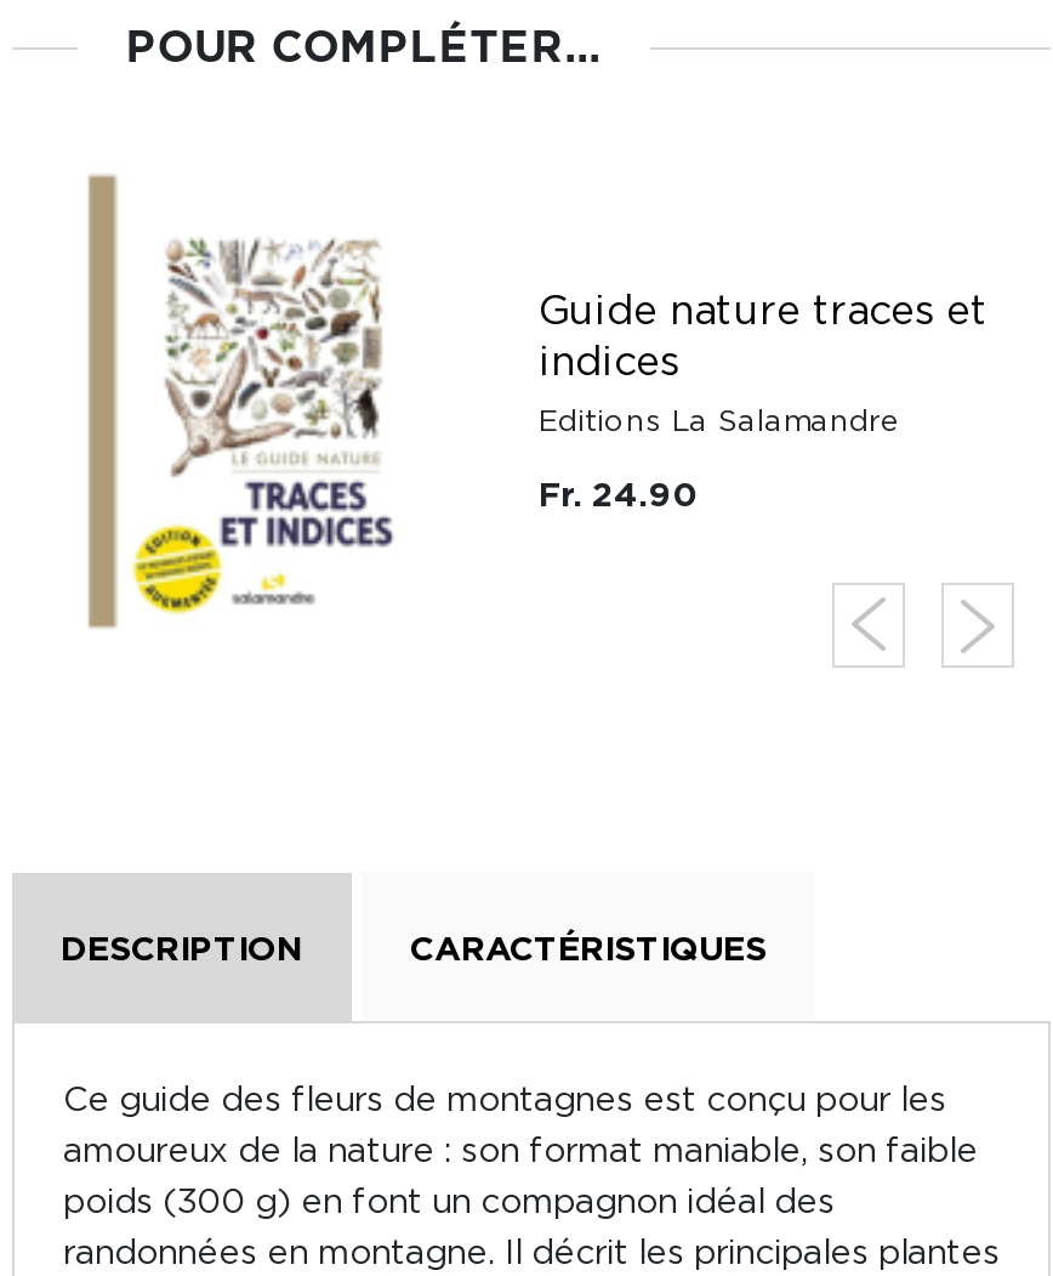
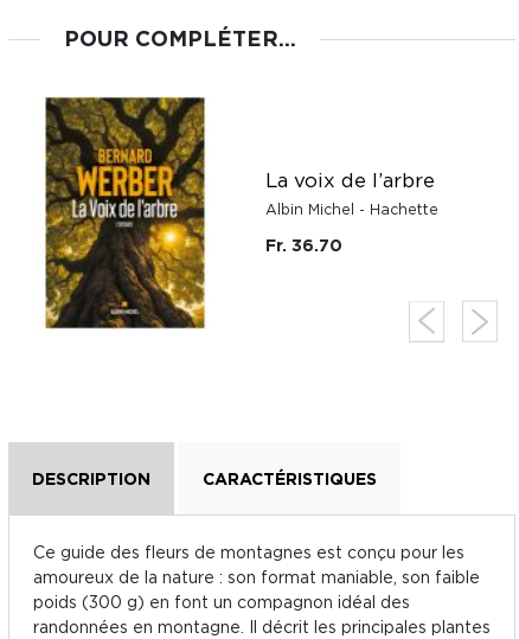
[87,164,417,642] [image] -> [44,95,207,330] [image]
[539,288,987,382] Guide nature traces et | indices -> [265,170,435,191] La voix de l’arbre
[539,404,900,436] Editions La Salamandre -> [265,202,438,217] Albin Michel - Hachette
[539,475,699,511] Fr. 24.90 -> [265,236,342,254] Fr. 36.70

